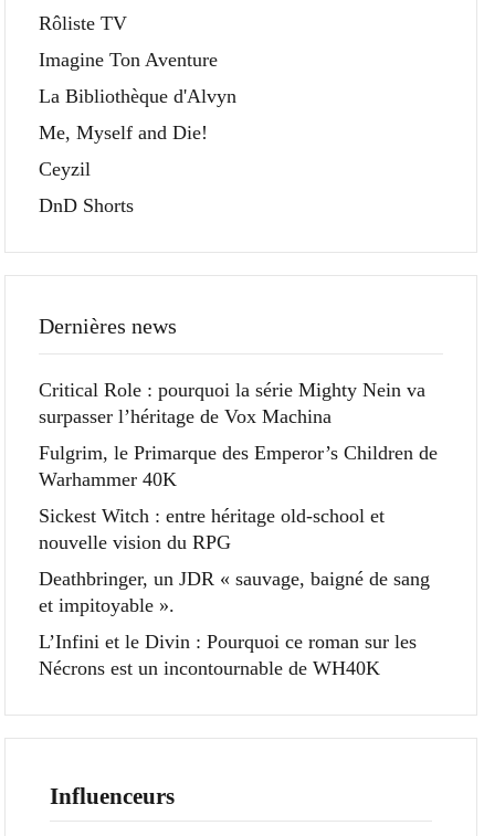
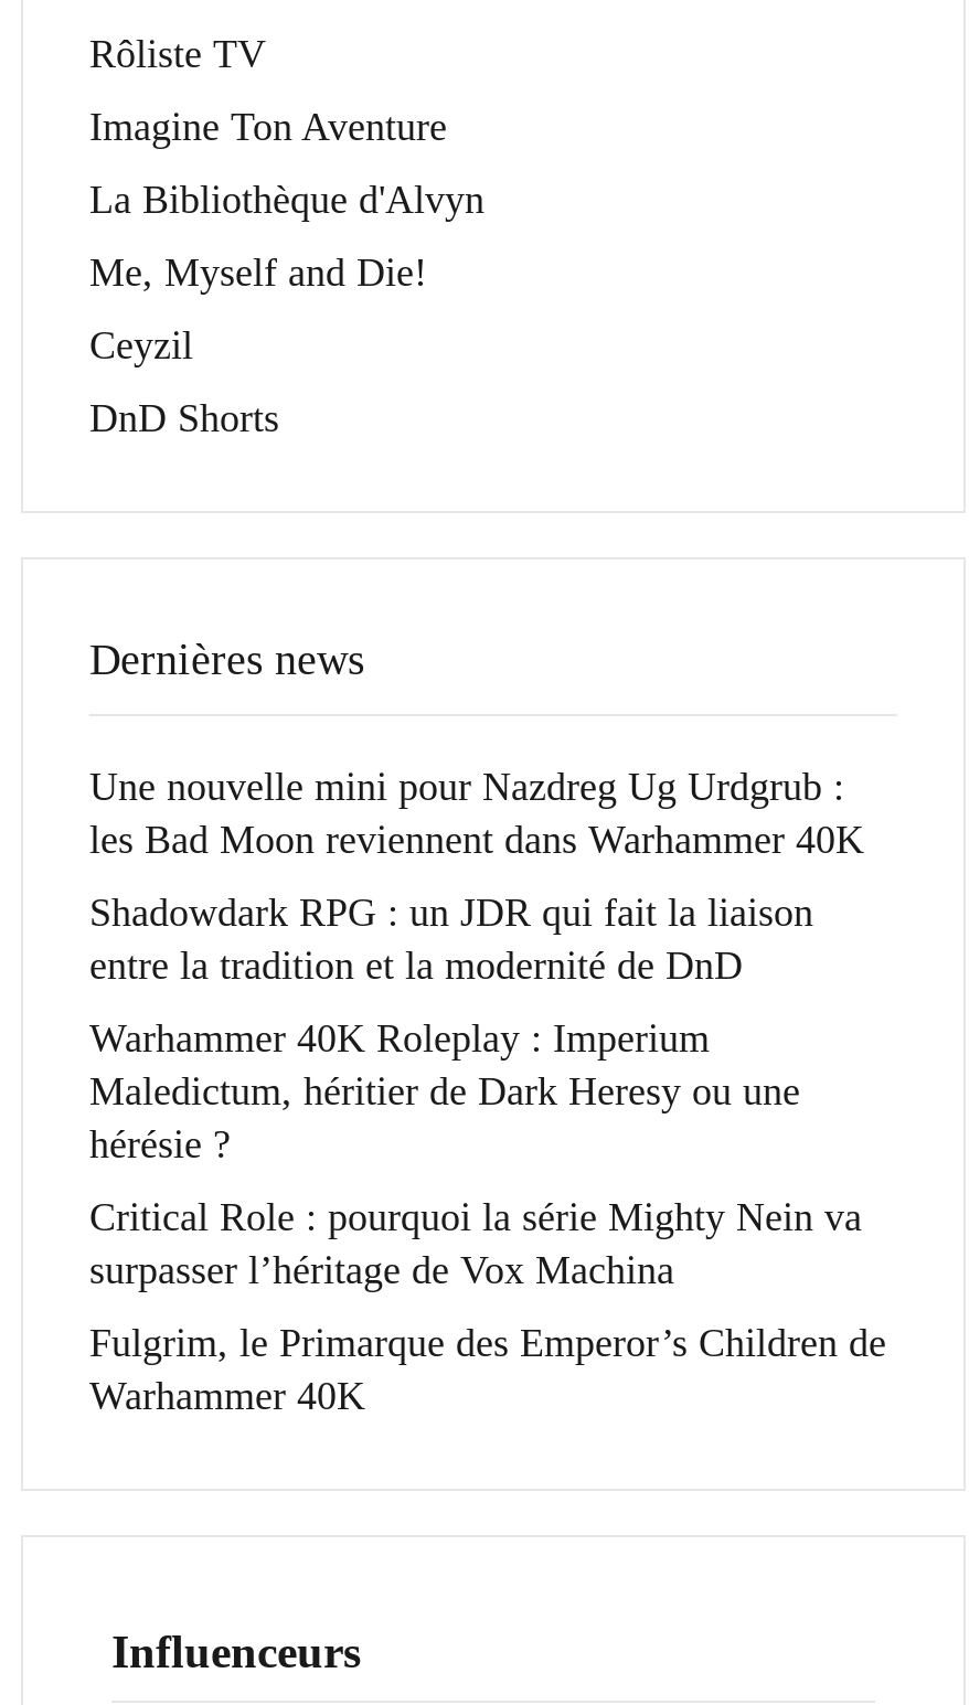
none -> [89,764,864,1166] Une nouvelle mini pour Nazdreg Ug Urdgrub : | les Bad Moon reviennent dans Warhammer 40K | Shadowdark RPG : un JDR qui fait la liaison | entre la tradition et la modernité de DnD | Warhammer 40K Roleplay : Imperium | Maledictum, héritier de Dark Heresy ou une | hérésie ?
moved [39,379,438,491] -> [89,1195,886,1418]: Critical Role : pourquoi la série Mighty Nein va | surpasser l’héritage de Vox Machina | Fulgrim, le Primarque des Emperor’s Children de | Warhammer 40K
[39,505,430,680] Sickest Witch : entre héritage old-school et | nouvelle vision du RPG | Deathbringer, un JDR « sauvage, baigné de sang | et impitoyable ». | L’Infini et le Divin : Pourquoi ce roman sur les | Nécrons est un incontournable de WH40K -> none

